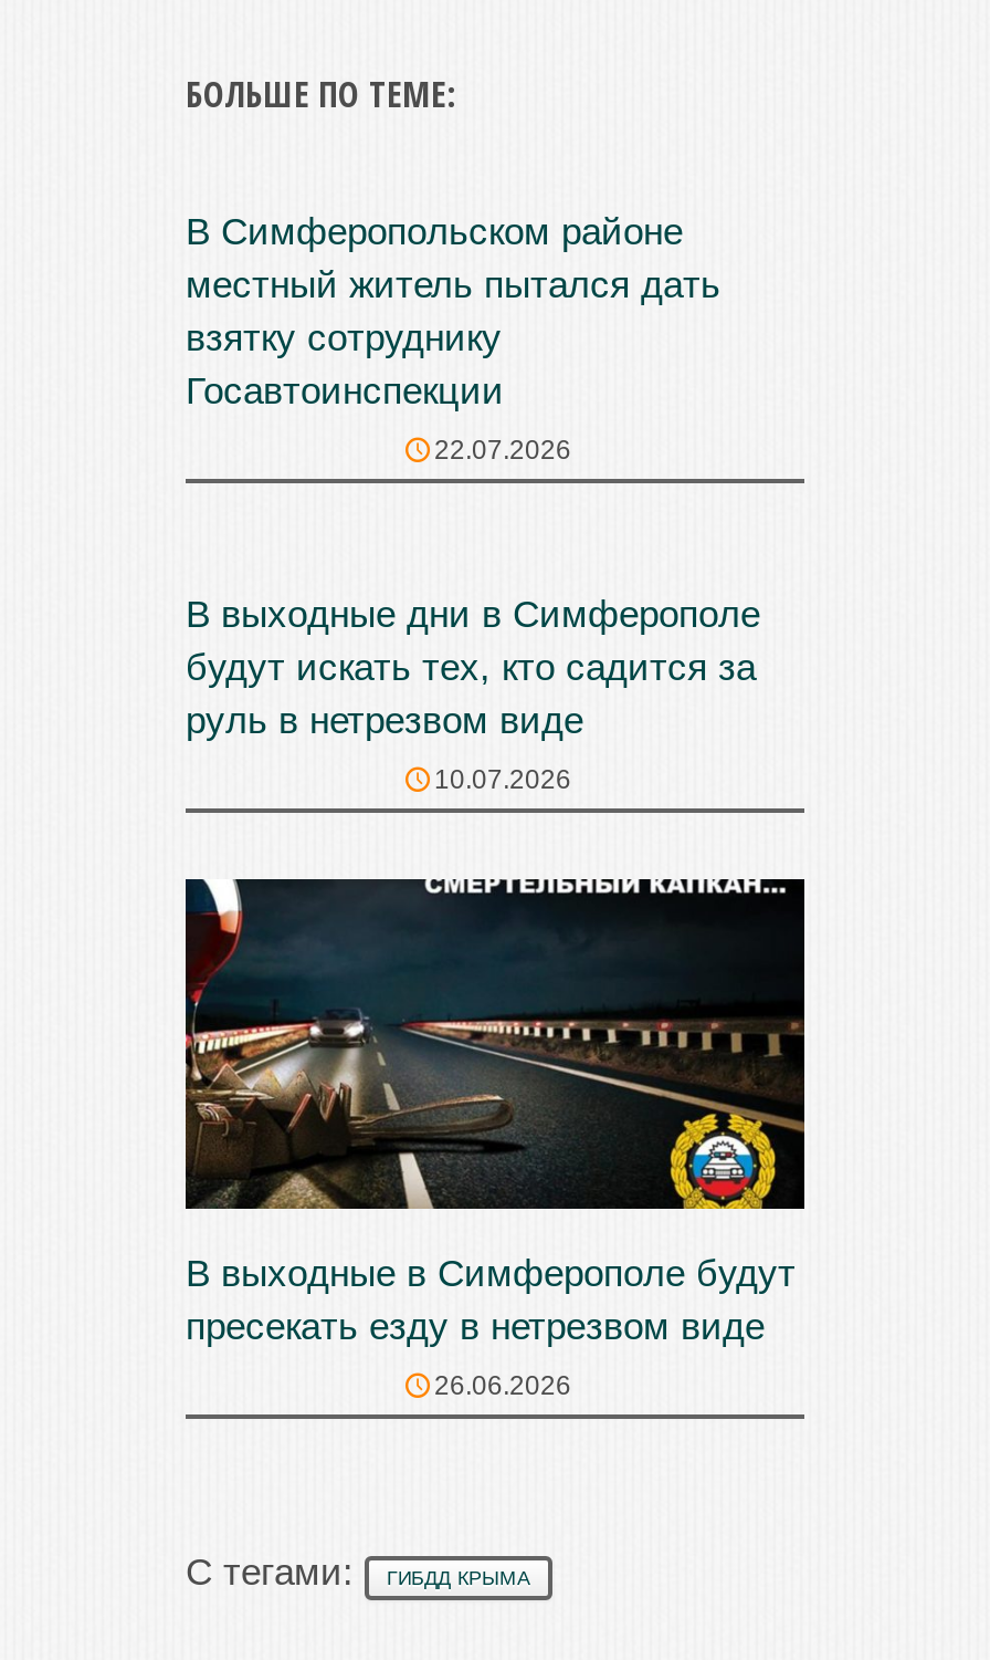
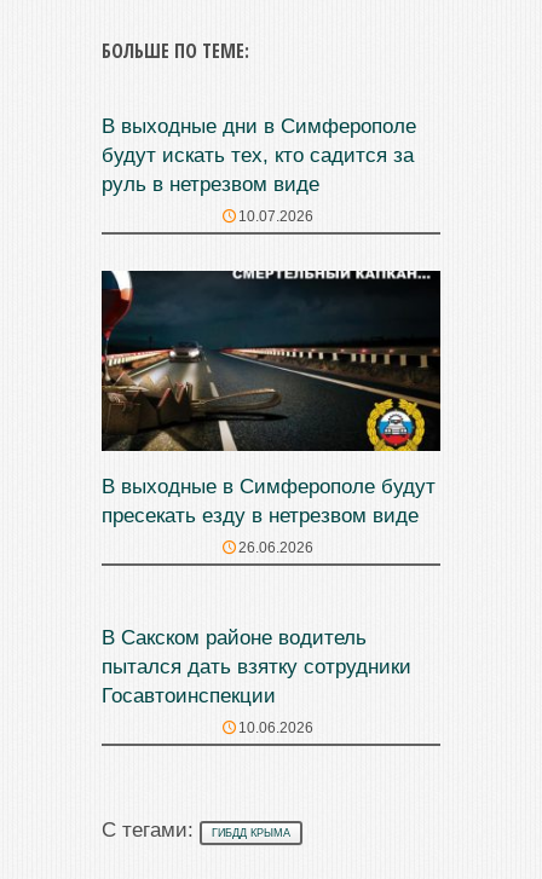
[186,211,720,466] В Симферопольском районе | местный житель пытался дать | взятку сотруднику | 22.07.2026 -> none
moved [186,370,504,413] -> [102,685,276,708]: Госавтоинспекции
moved [179,594,809,1401] -> [98,115,443,557]: [image] | В выходные дни в Симферополе | будут искать тех, кто садится за | руль в нетрезвом виде | 10.07.2026 | В выходные в Симферополе будут | пресекать езду в нетрезвом виде | 26.06.2026
none -> [102,627,411,737] В Сакском районе водитель | пытался дать взятку сотрудники | 10.06.2026

